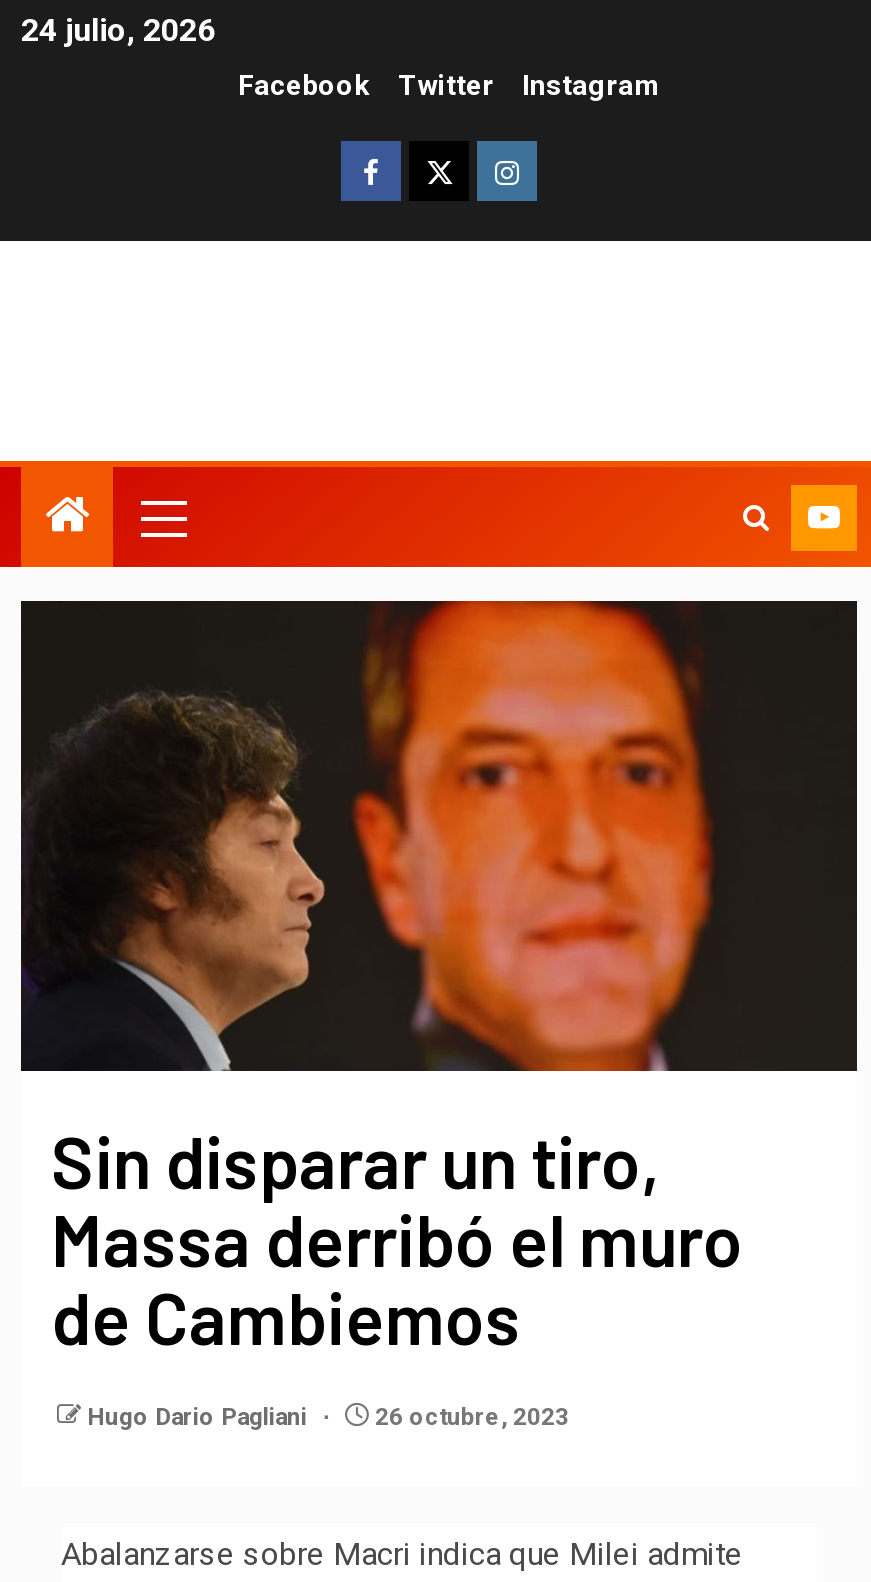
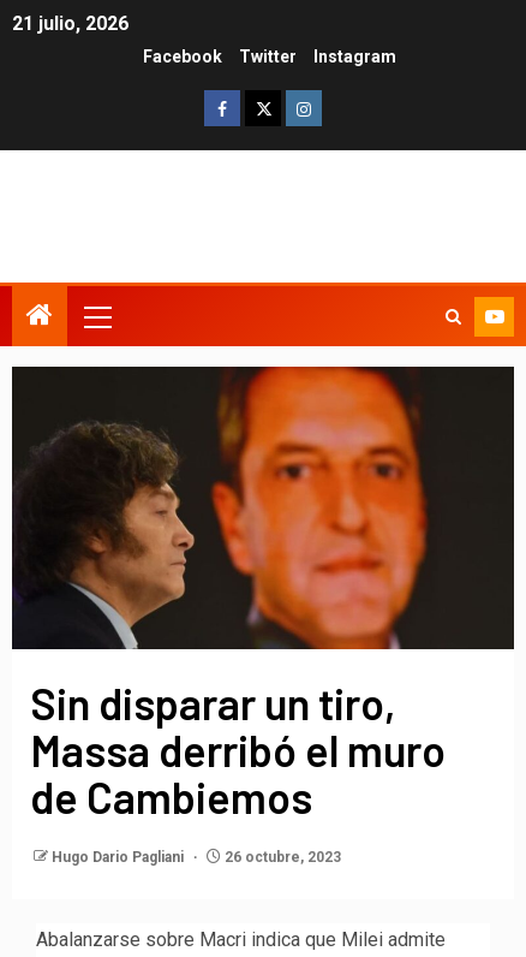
[21,12,215,50] 24 julio, 2026 -> [12,12,128,35] 21 julio, 2026

